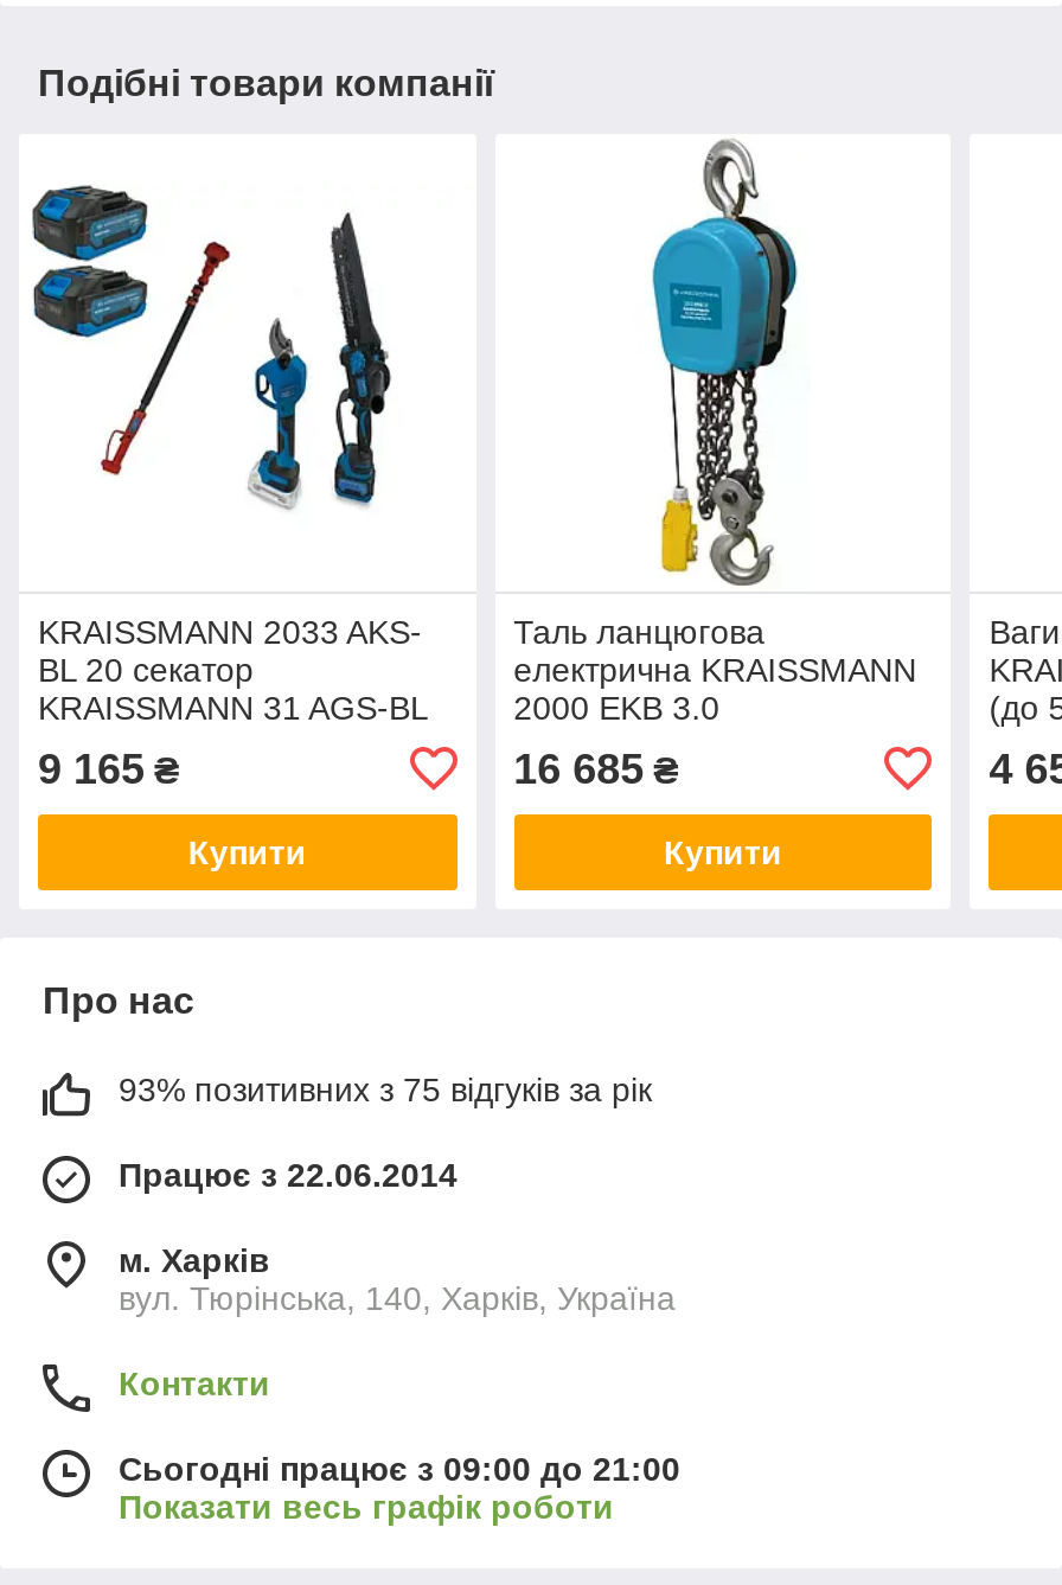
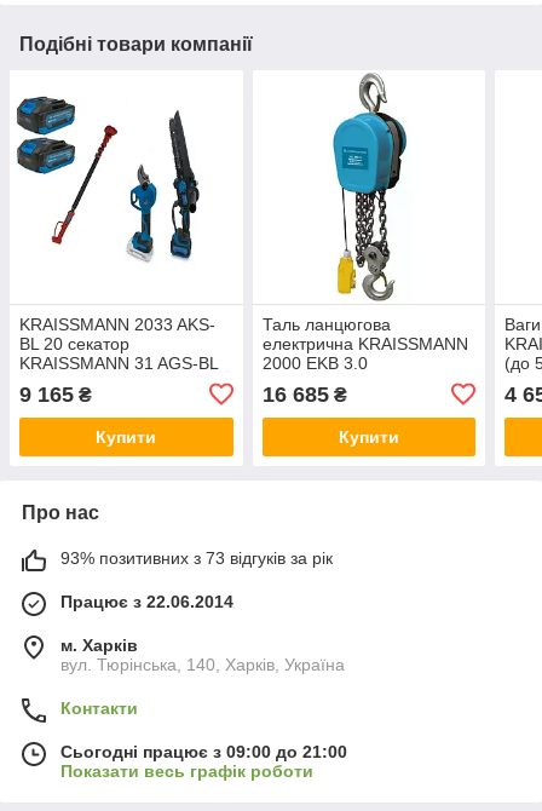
[119,1070,652,1108] 93% позитивних з 75 відгуків за рік -> [60,548,333,567] 93% позитивних з 73 відгуків за рік

